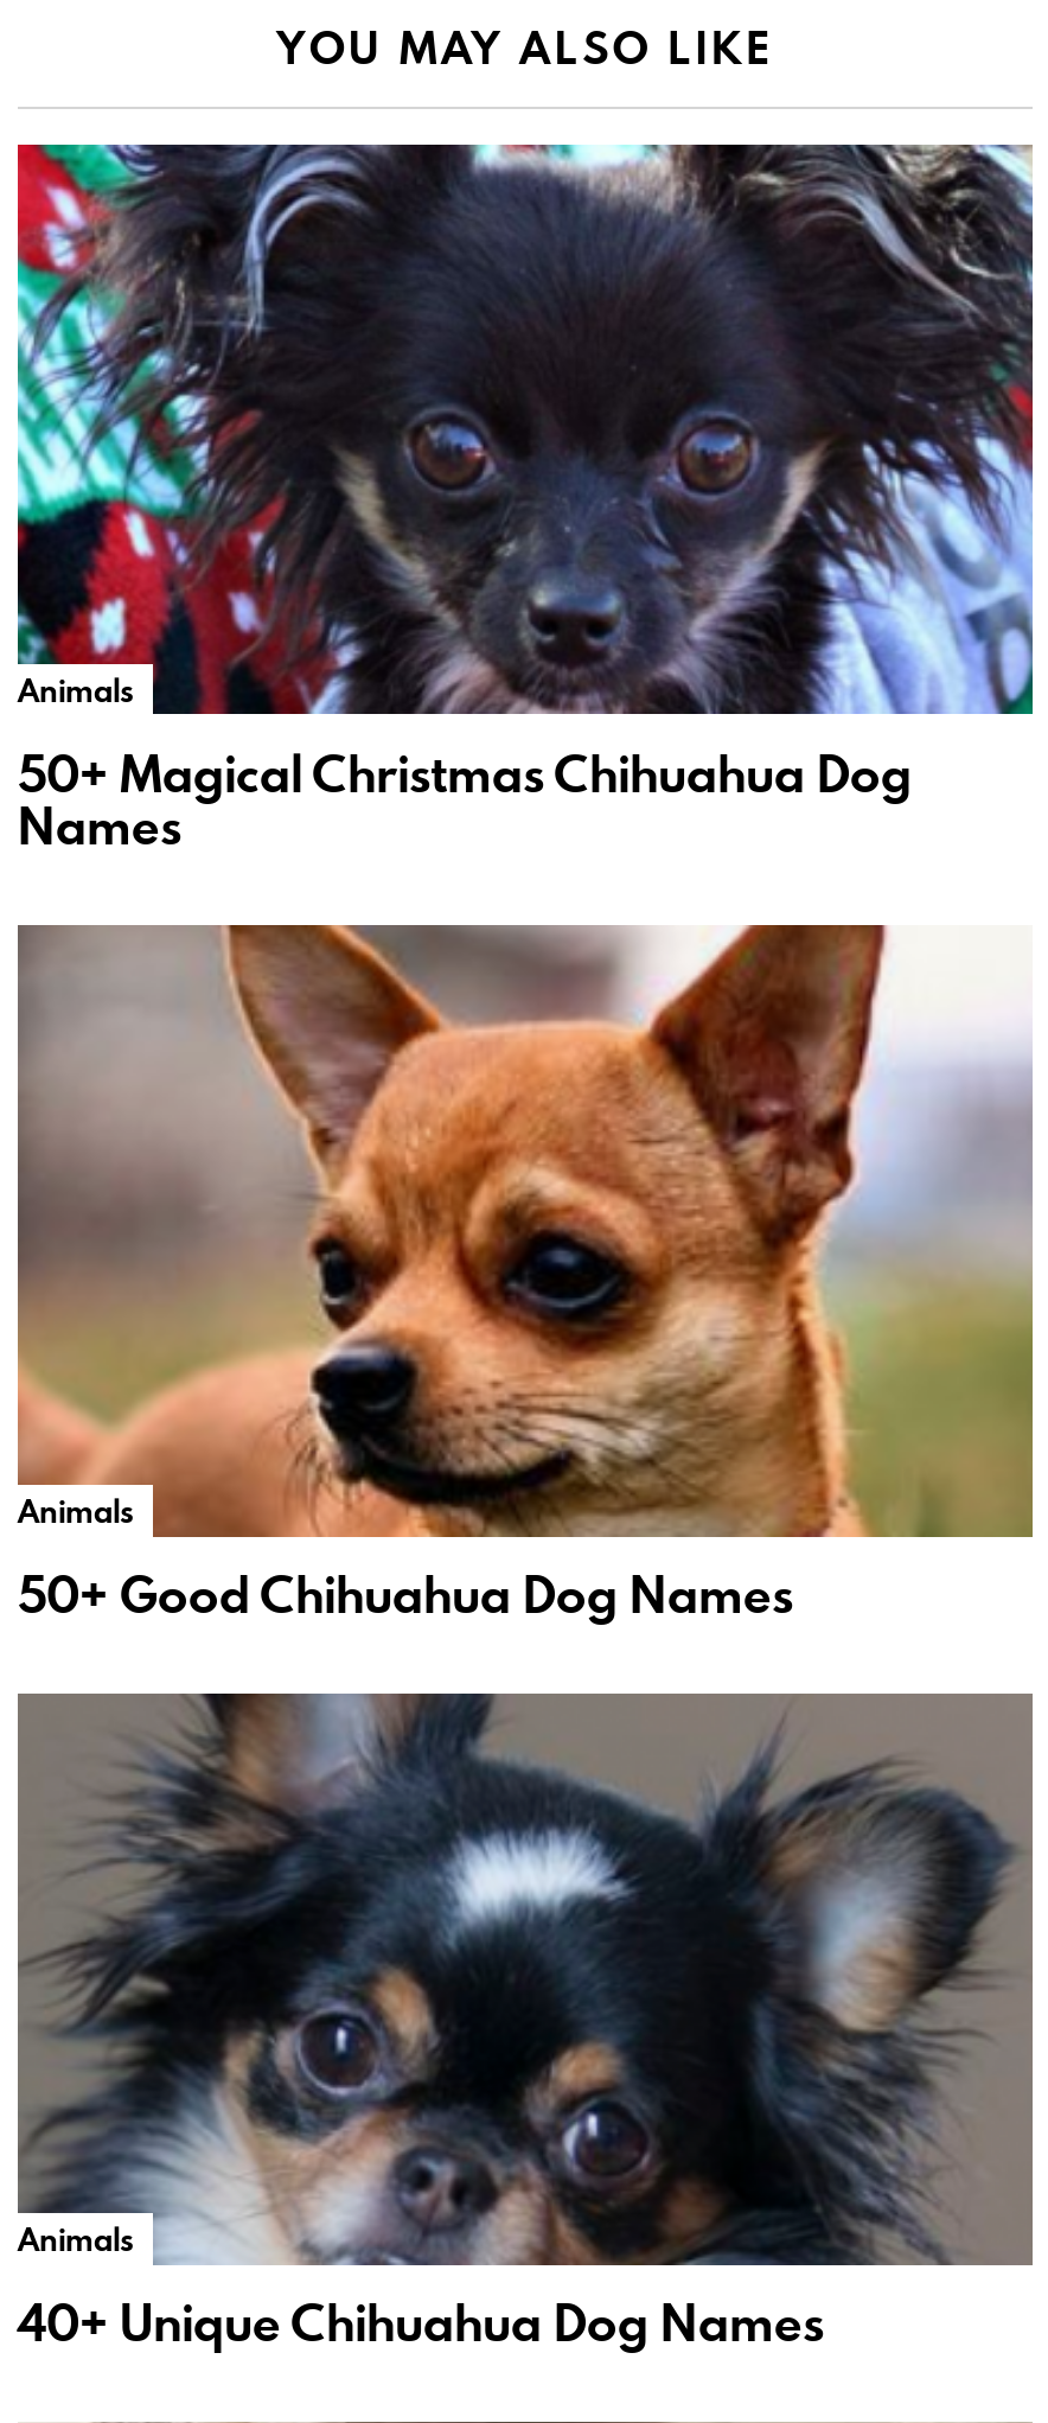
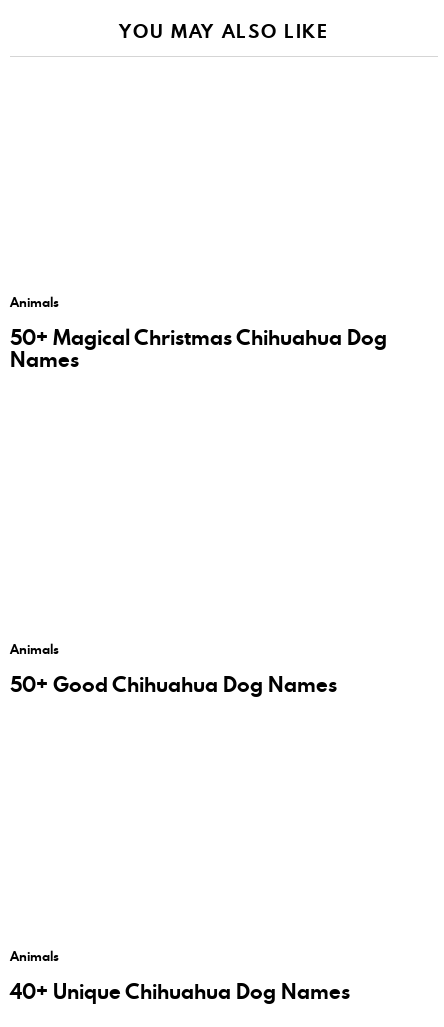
[15,141,1035,718] [image] -> none
[15,922,1035,1541] [image] -> none
[15,1690,1035,2269] [image] -> none

